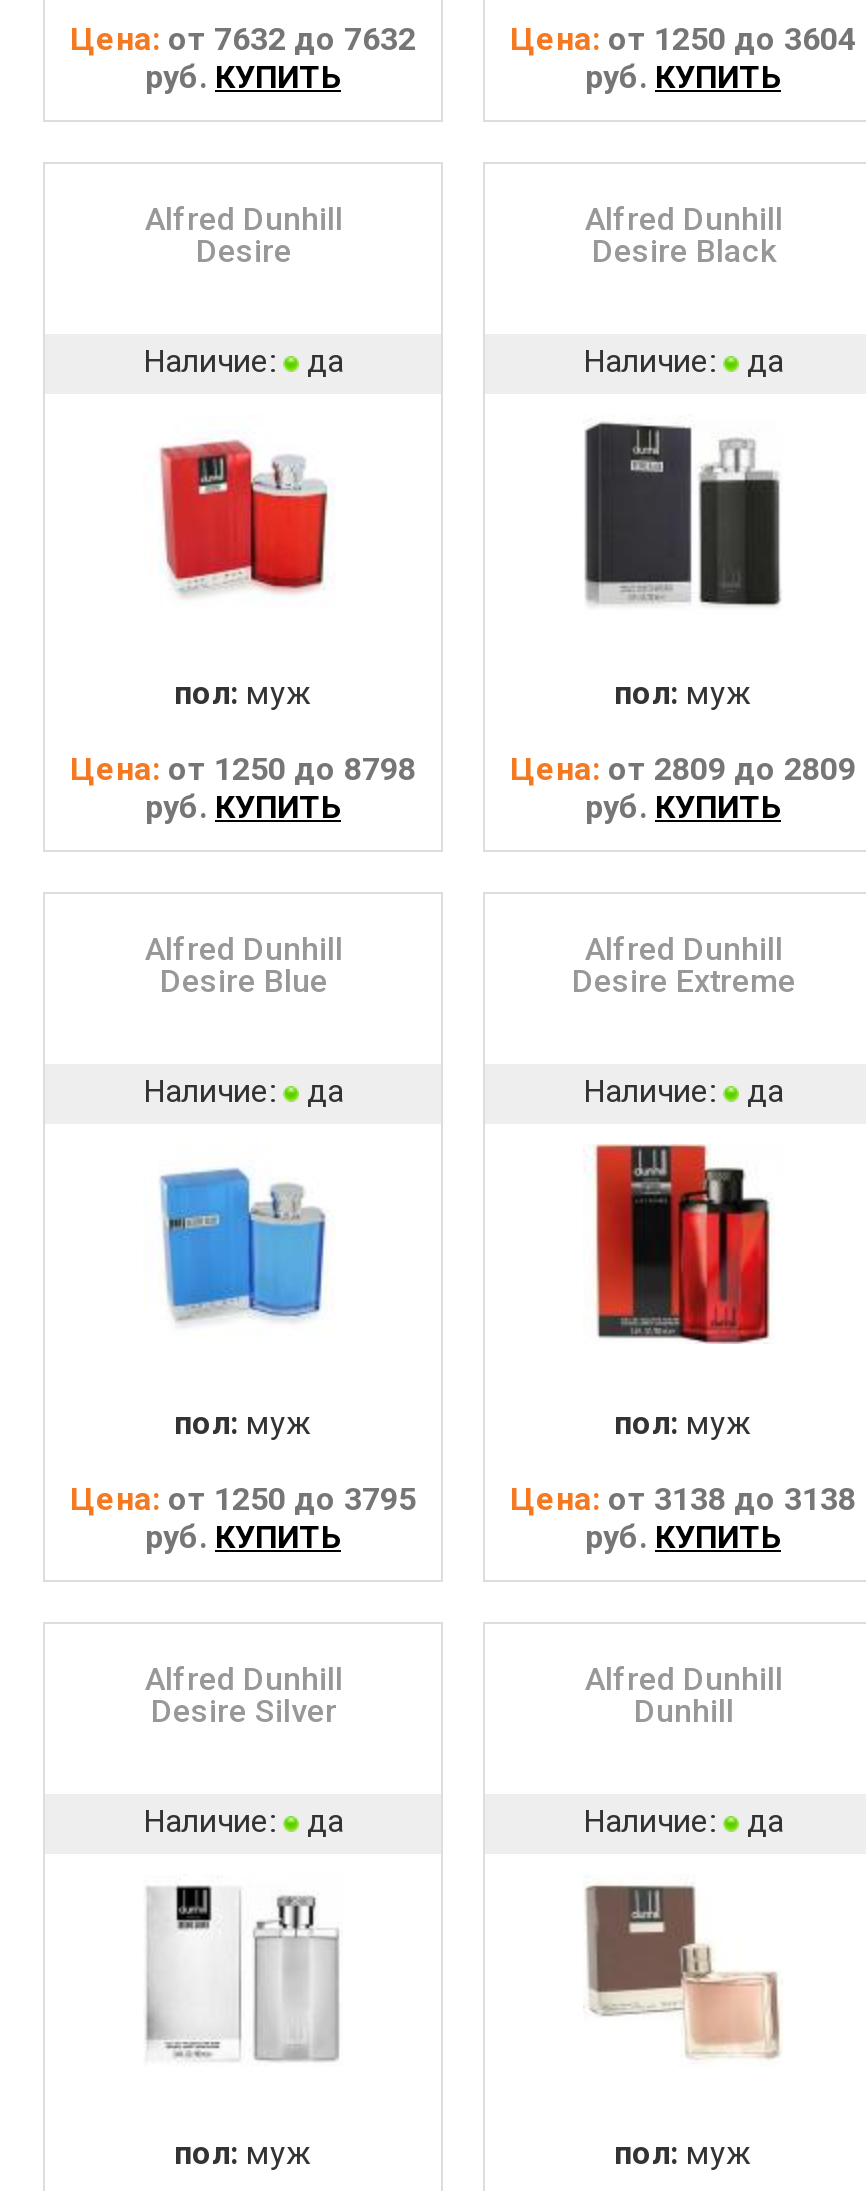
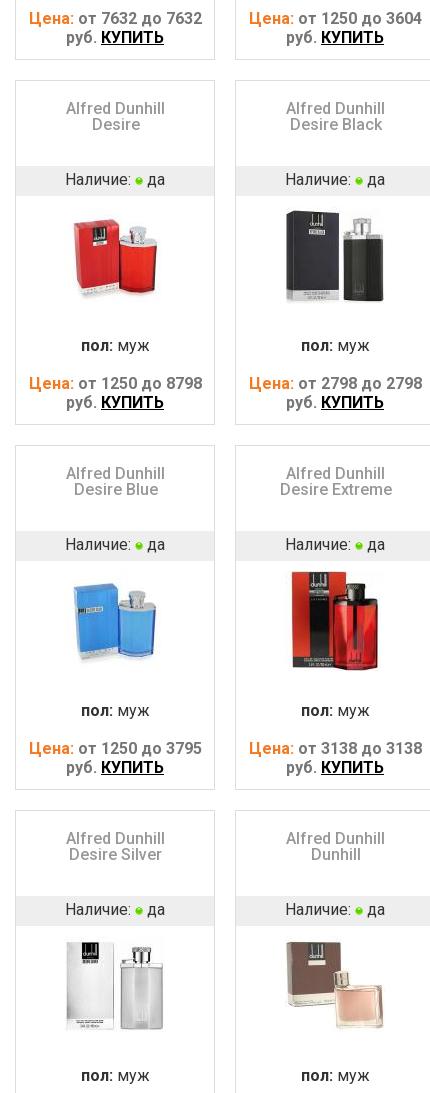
[510,749,856,787] Цена: от 2809 до 2809 -> [248,374,421,393] Цена: от 2798 до 2798

